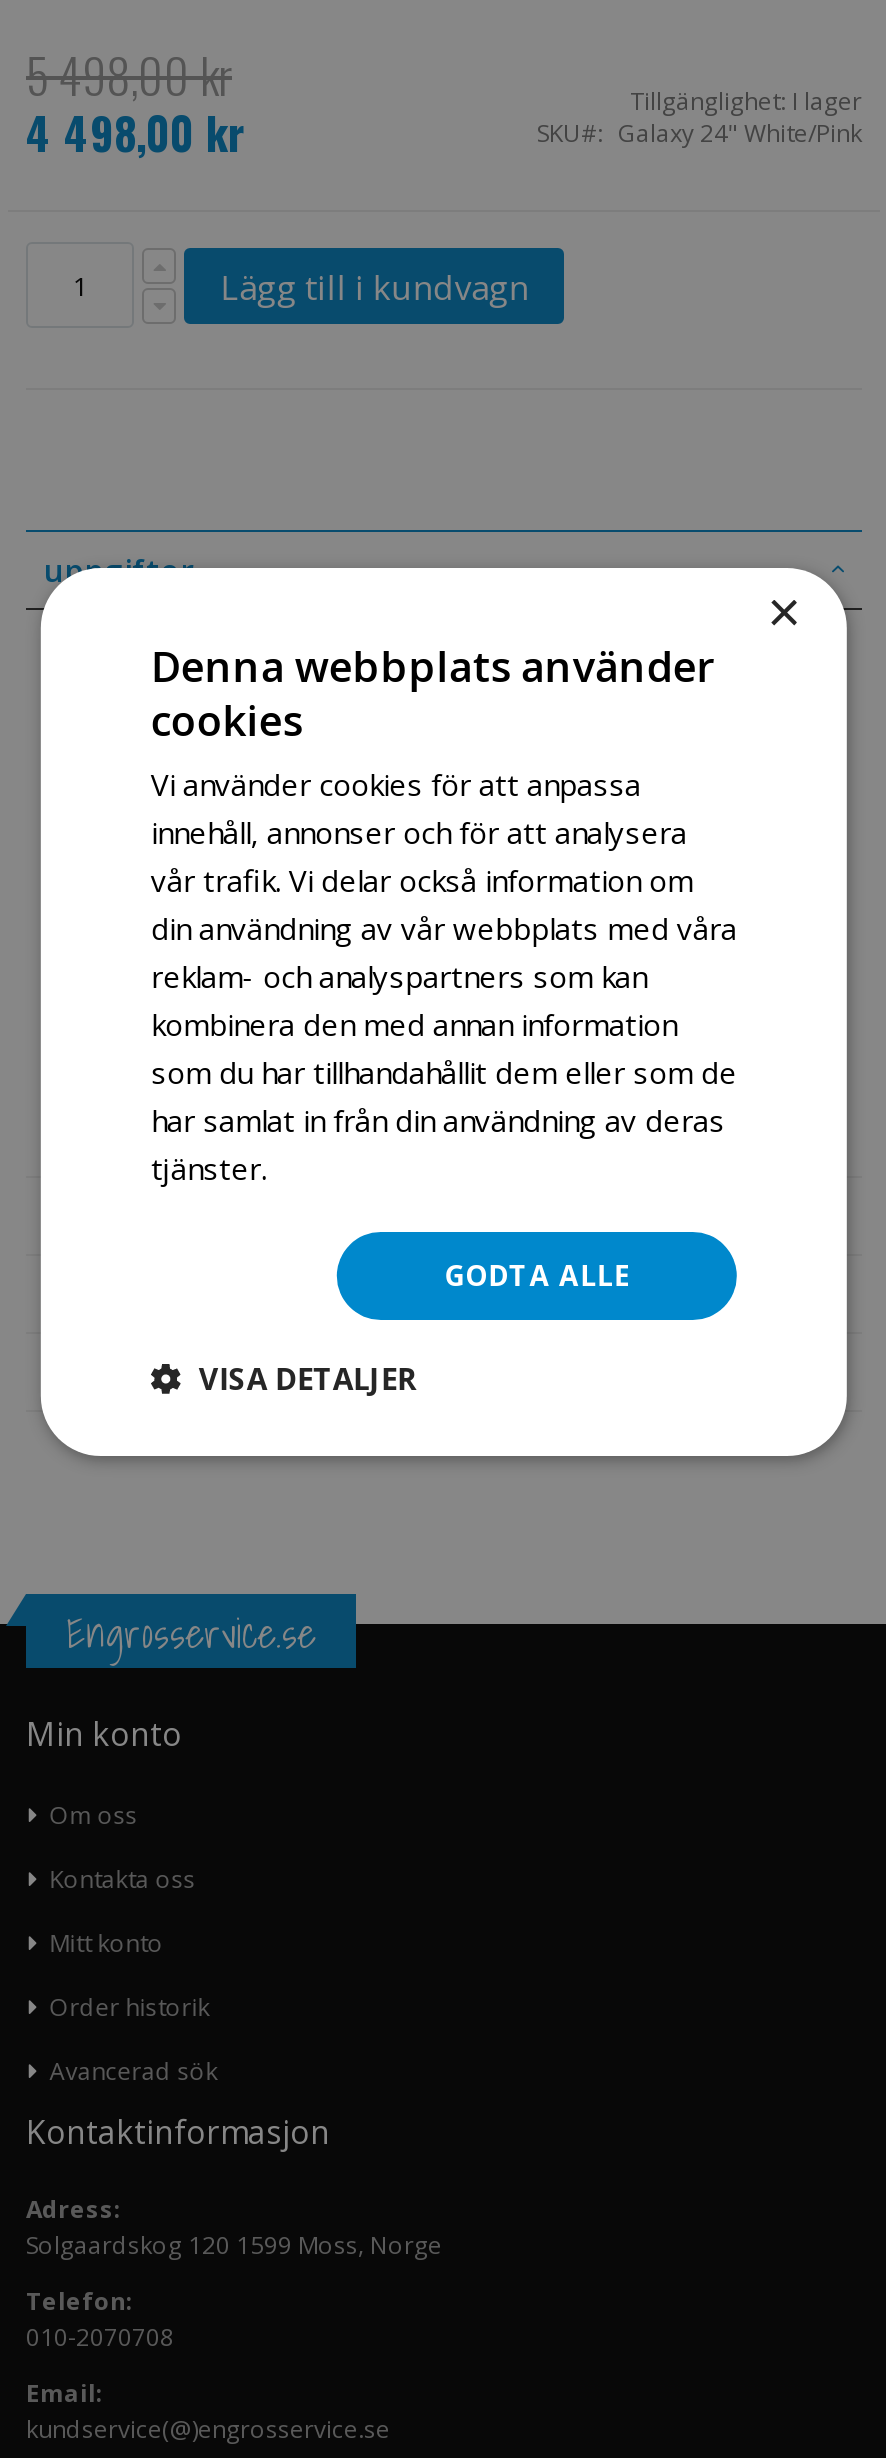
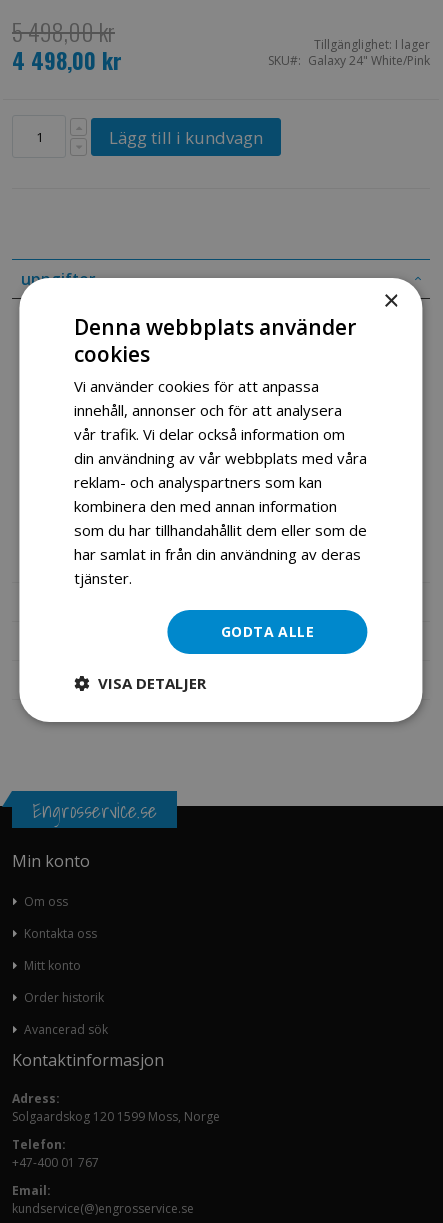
[26,2321,174,2355] 010-2070708 -> [12,1154,99,1171] +47-400 01 767

